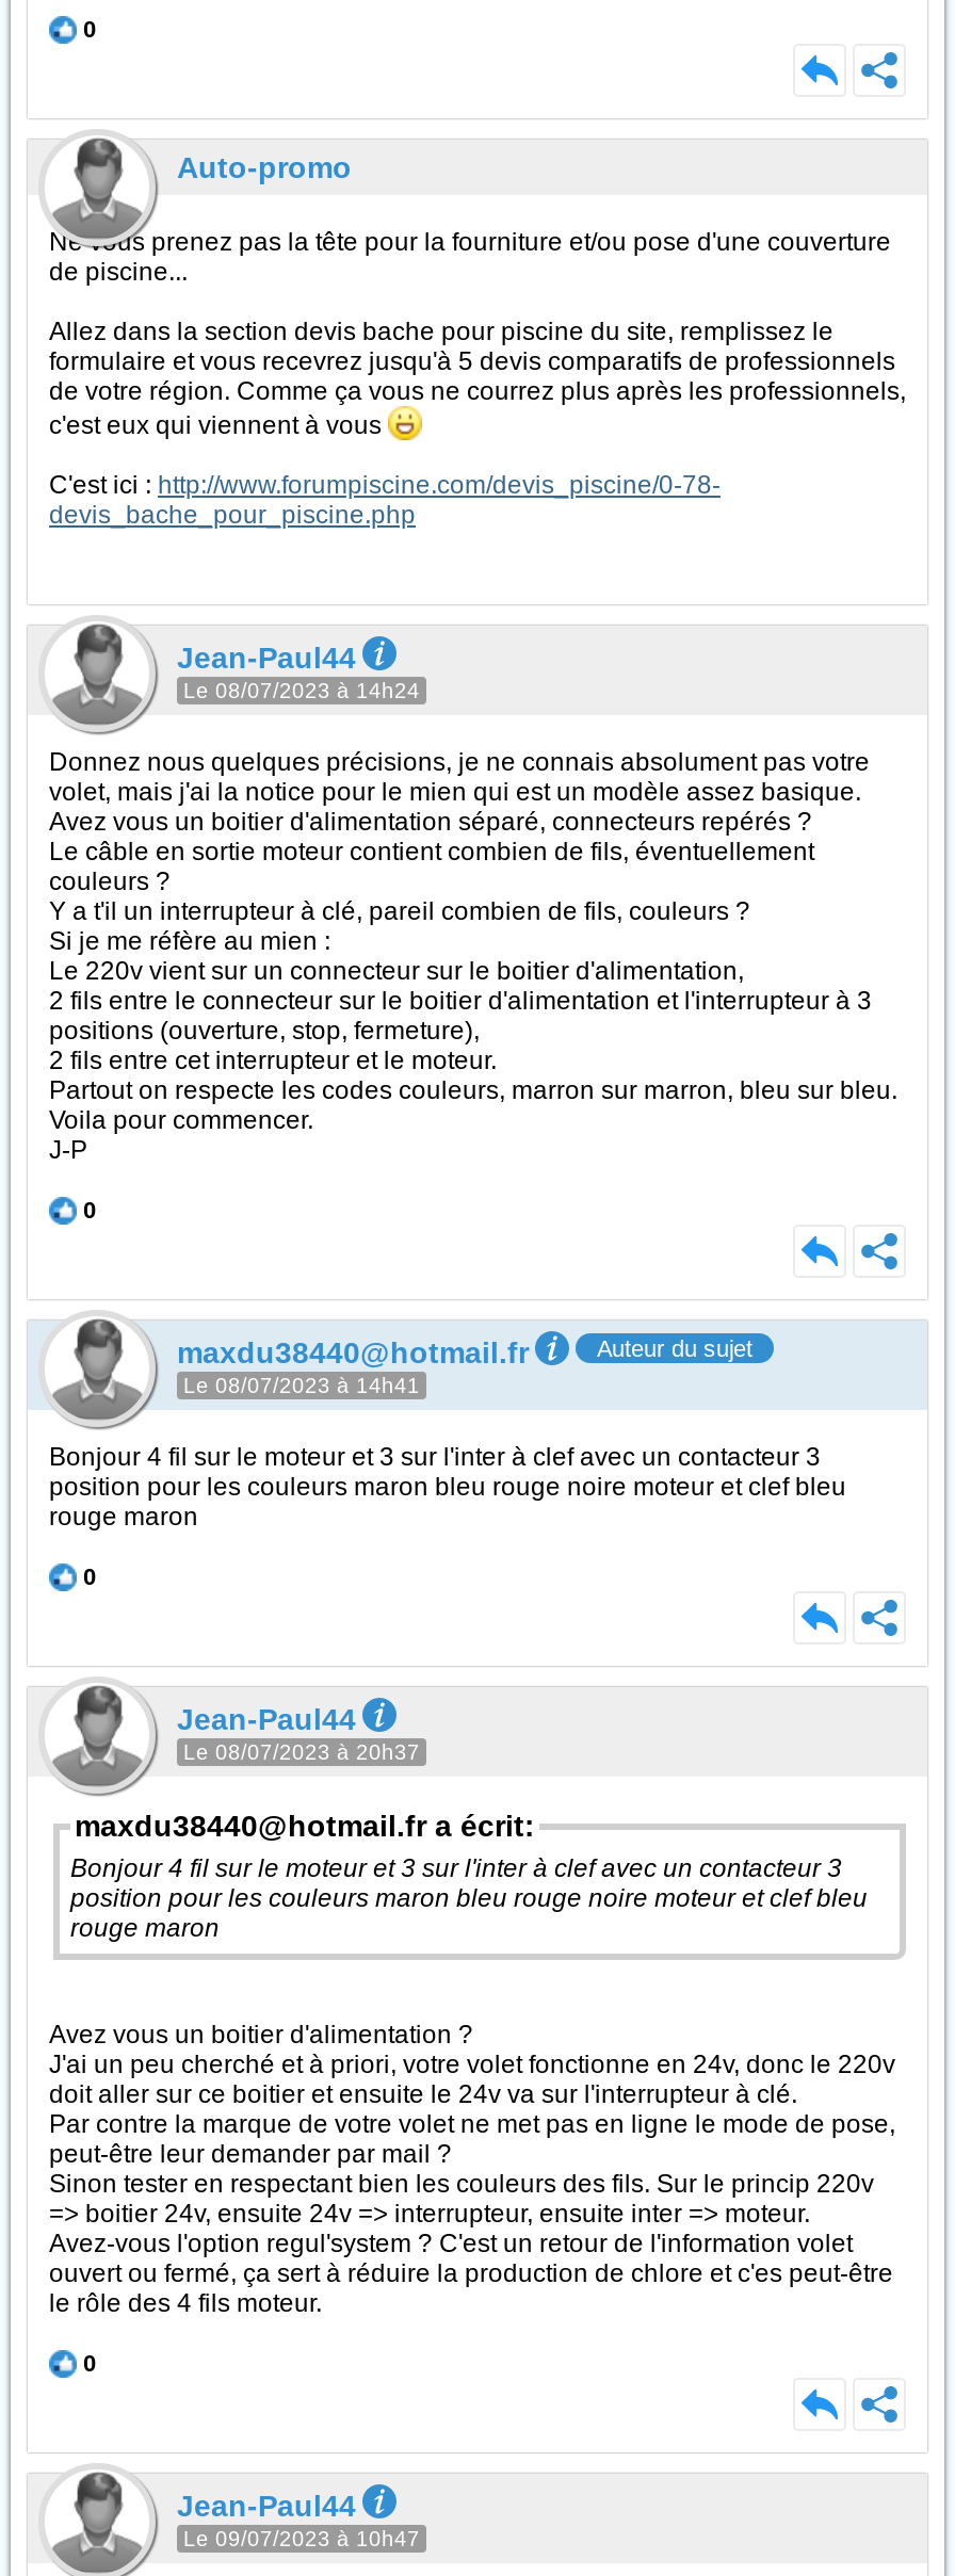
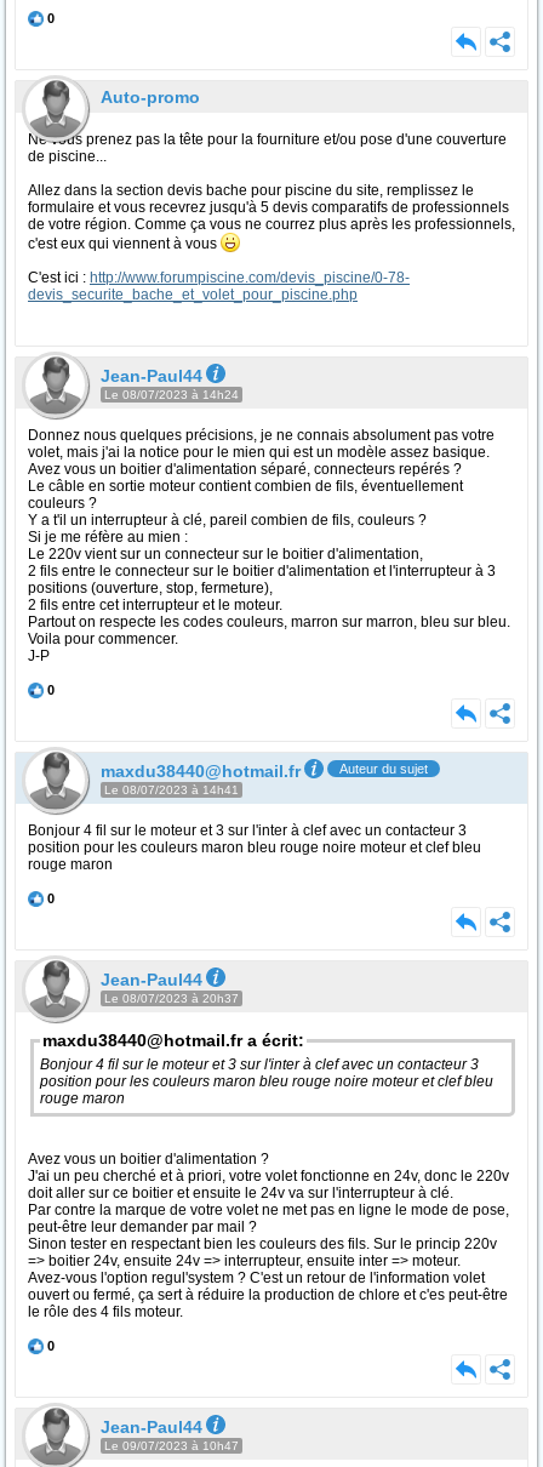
[49,500,416,530] devis_bache_pour_piscine.php -> [28,286,358,303] devis_securite_bache_et_volet_pour_piscine.php

